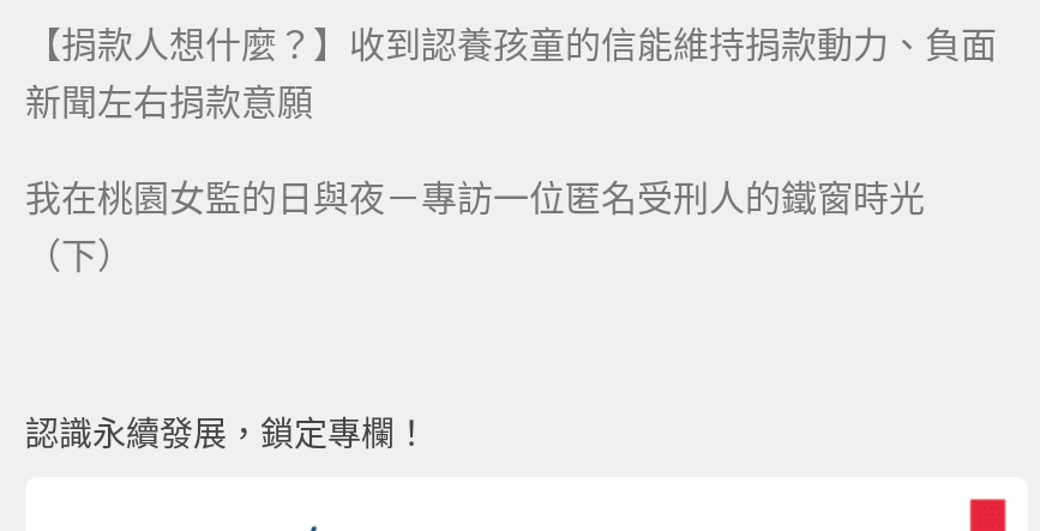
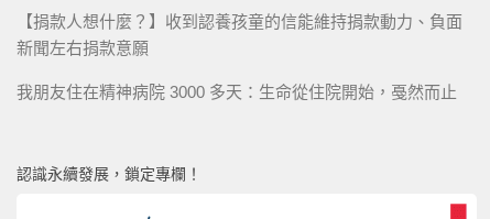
[25,176,925,275] 我在桃園女監的日與夜－專訪一位匿名受刑人的鐵窗時光 | （下） -> [17,83,457,101] 我朋友住在精神病院 3000 多天：生命從住院開始，戞然而止

